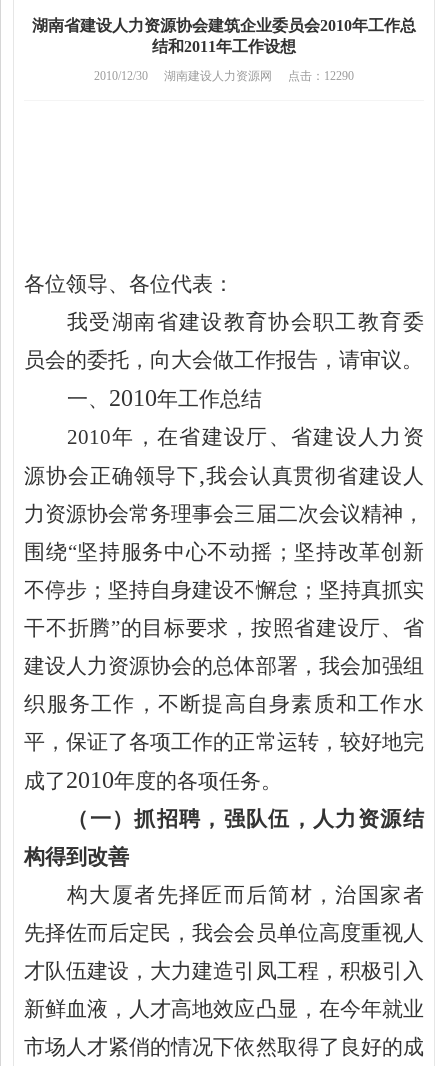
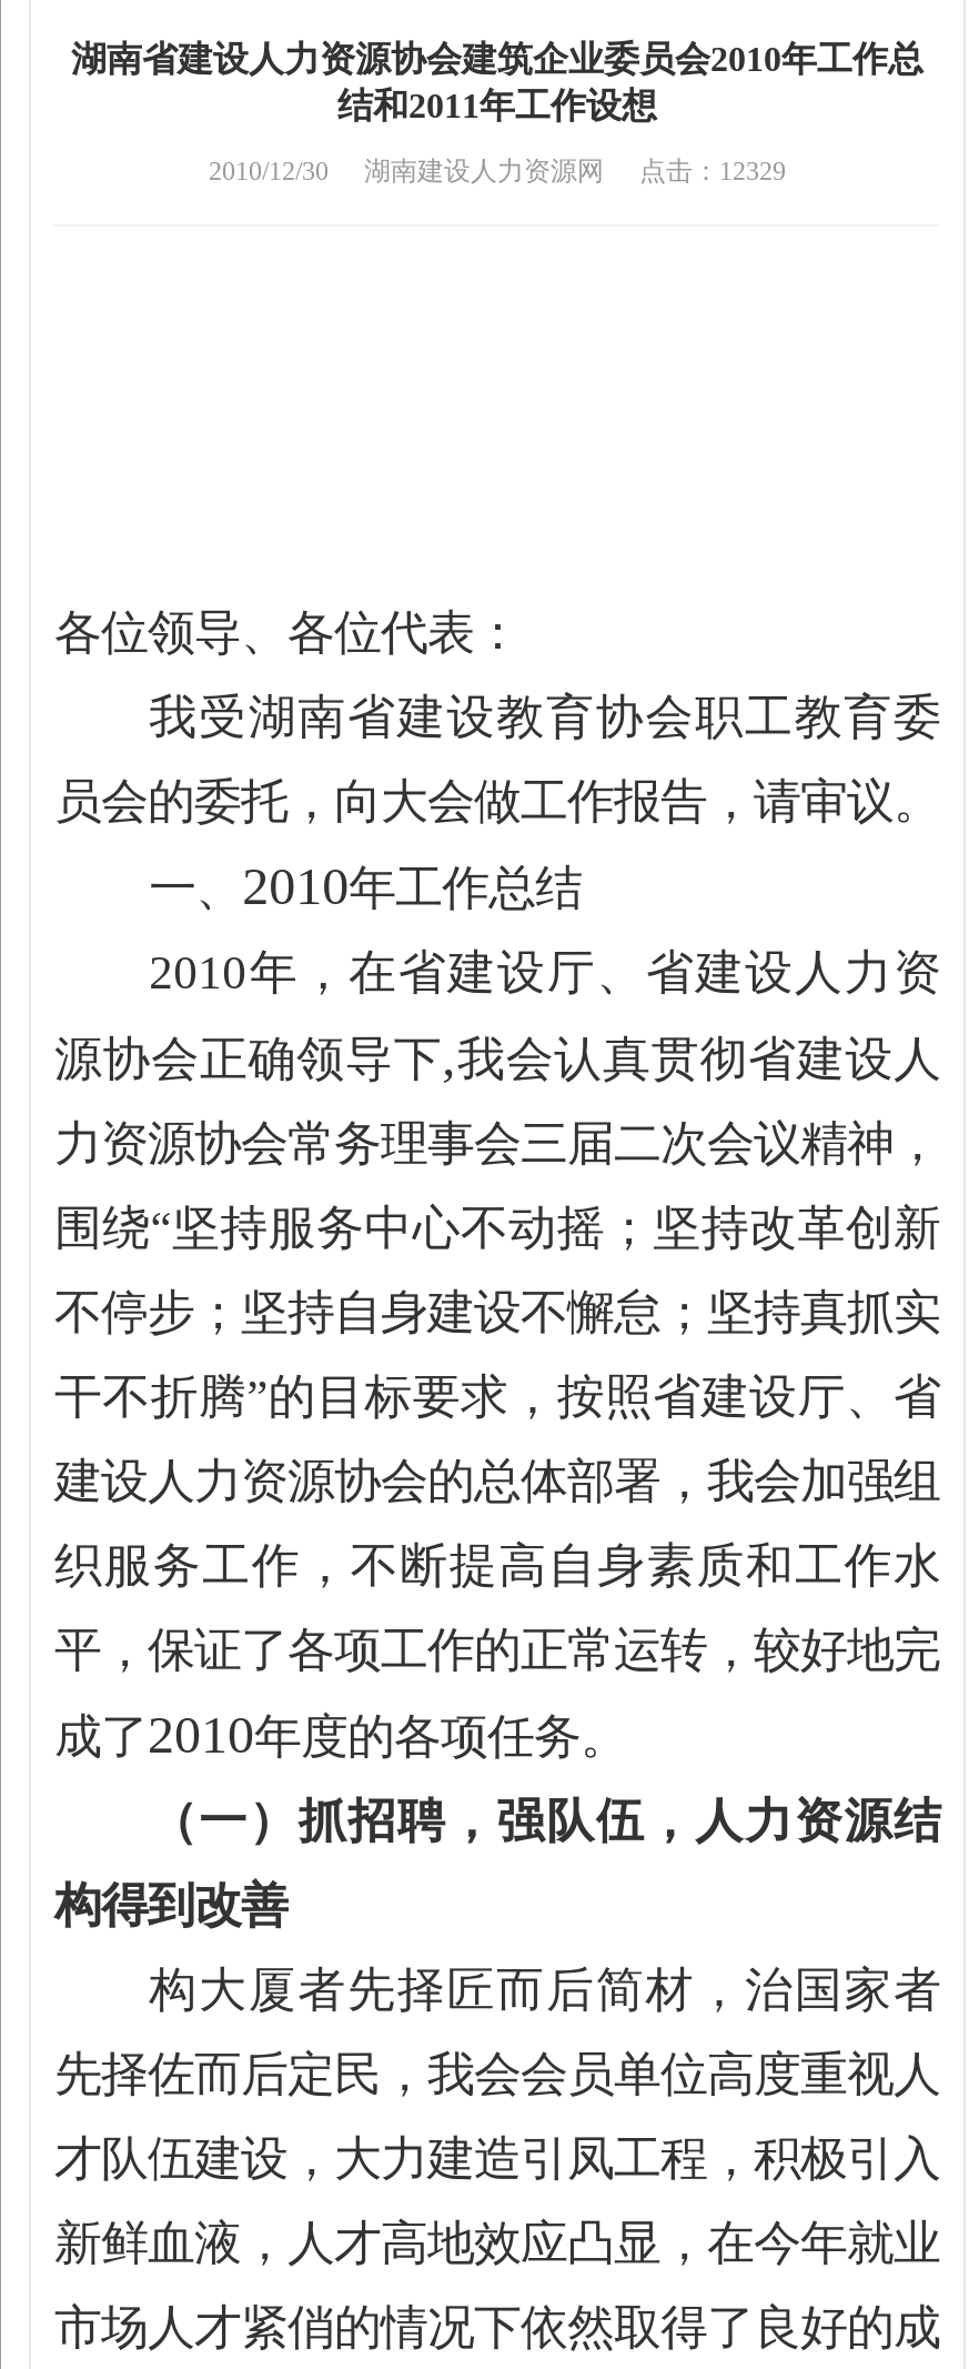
[94,69,354,83] 2010/12/30 湖南建设人力资源网 点击：12290 -> [209,155,786,187] 2010/12/30 湖南建设人力资源网 点击：12329

